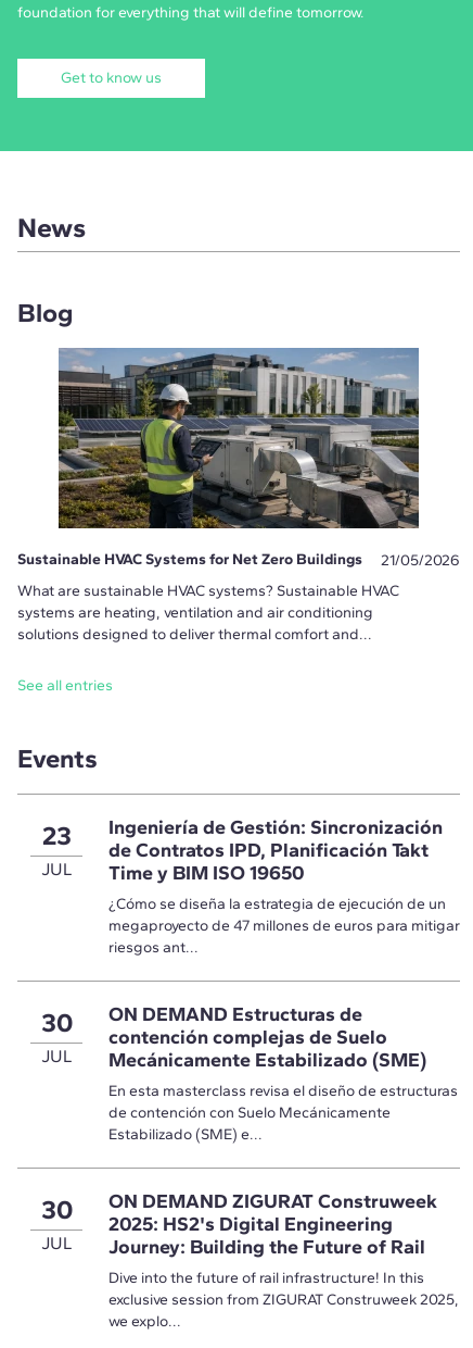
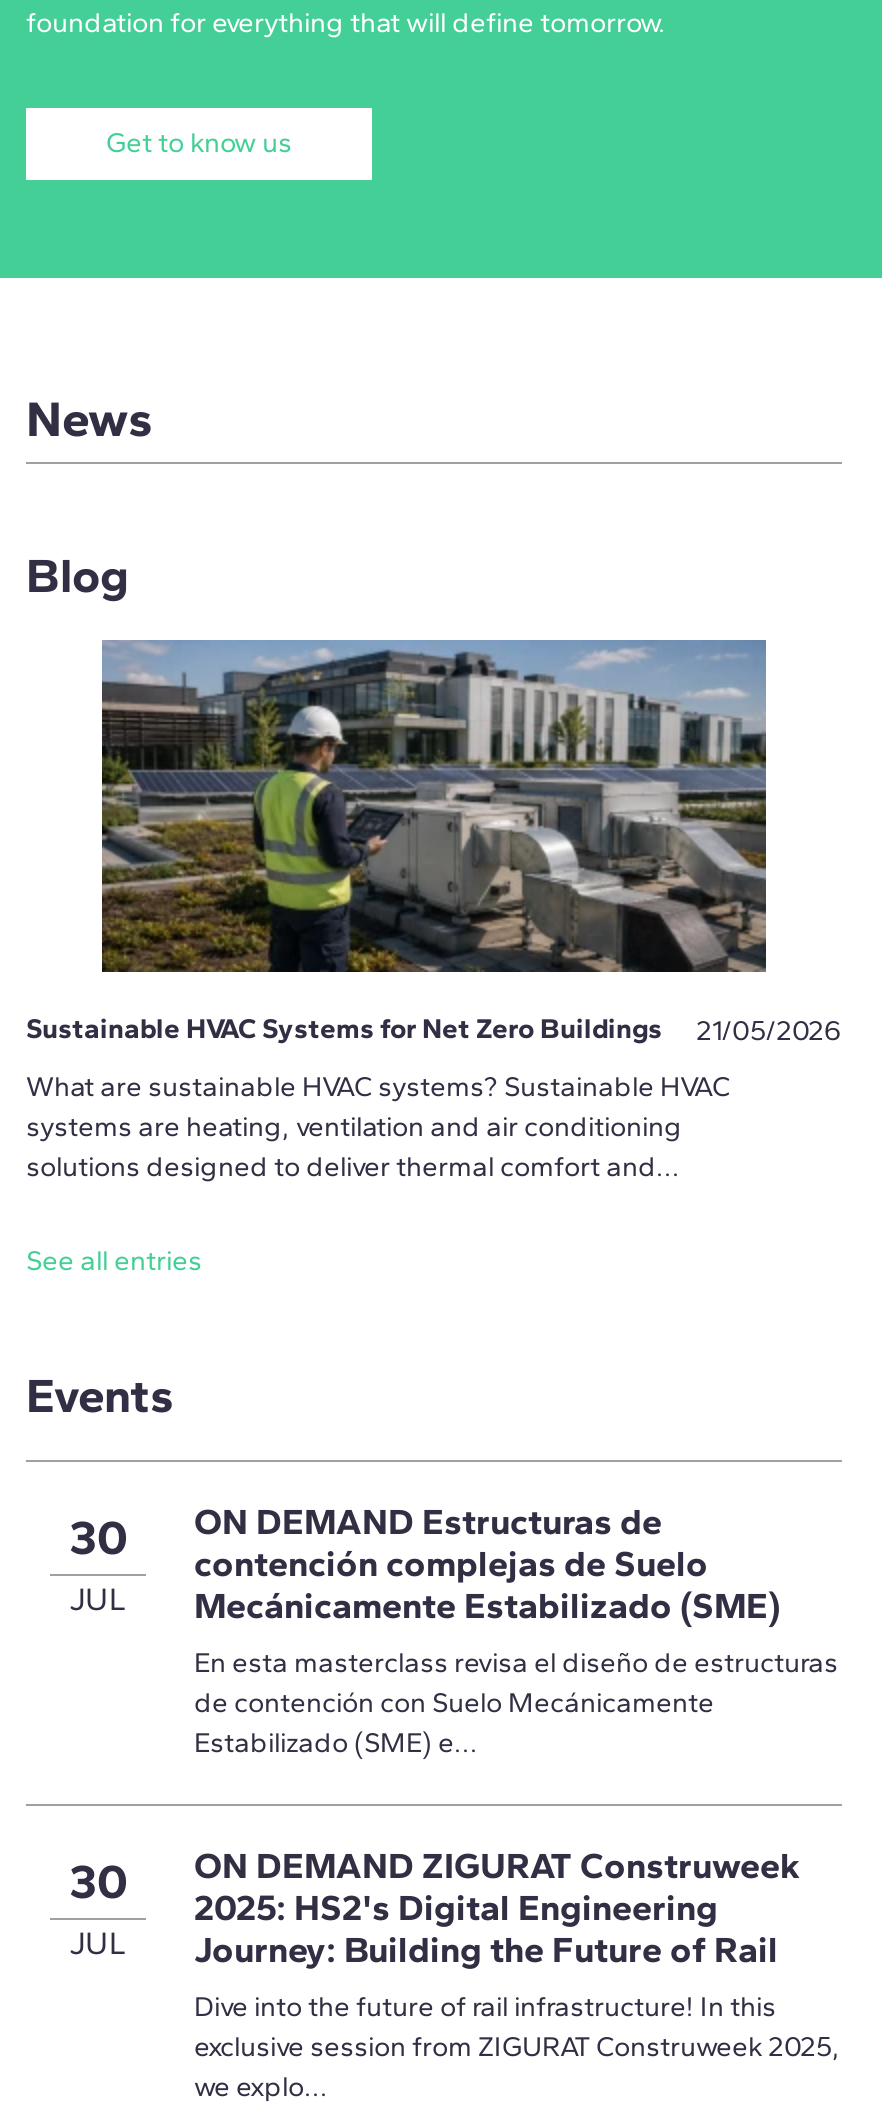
[41,819,72,879] 23 | JUL -> none
[108,815,460,956] Ingeniería de Gestión: Sincronización | de Contratos IPD, Planificación Takt | Time y BIM ISO 19650 | ¿Cómo se diseña la estrategia de ejecución de un | megaproyecto de 47 millones de euros para mitigar | riesgos ant... -> none

